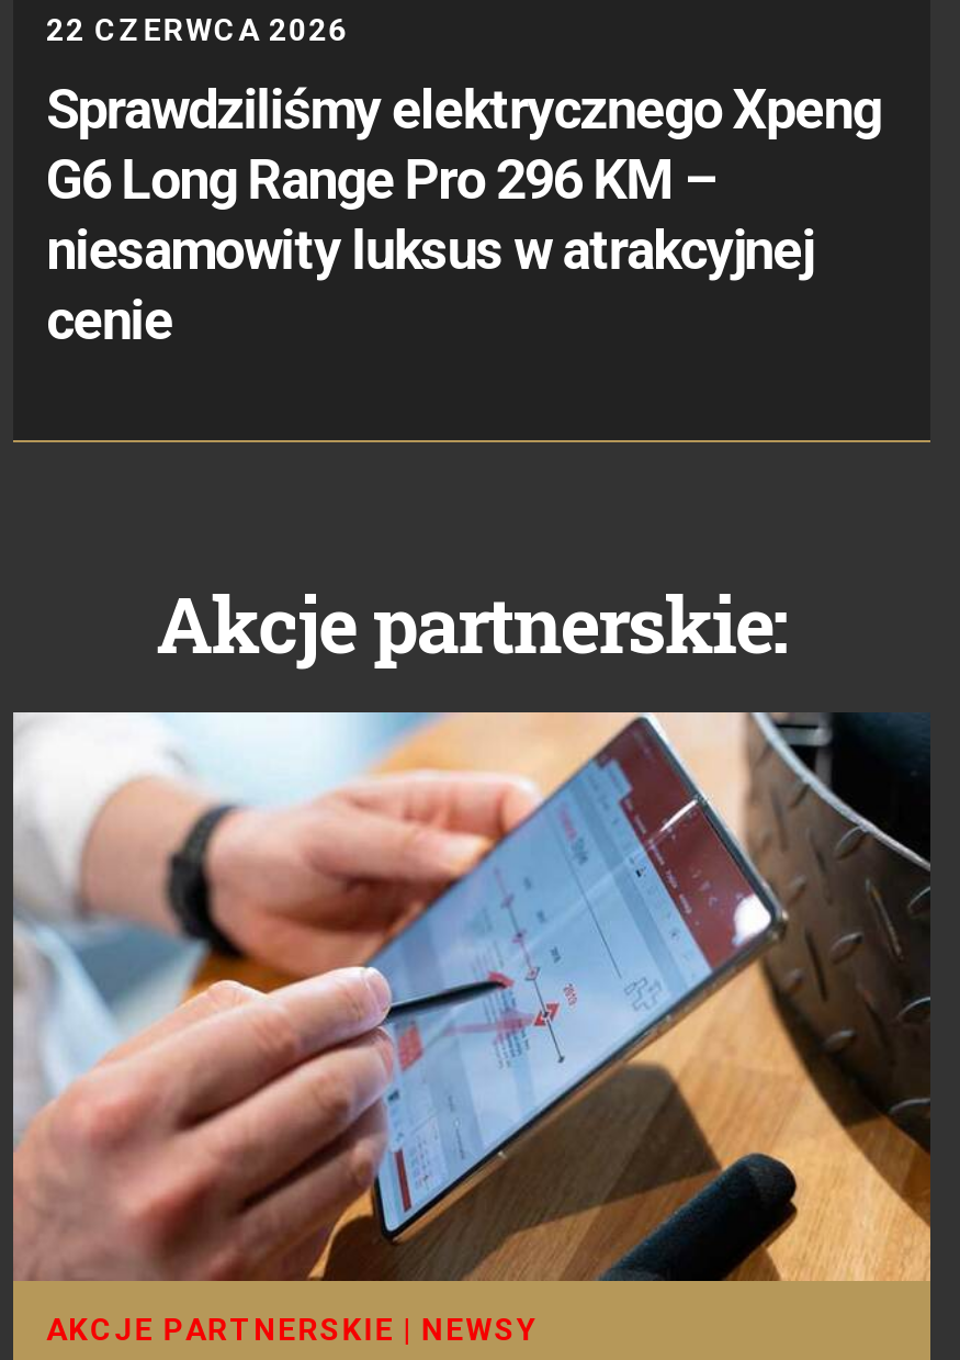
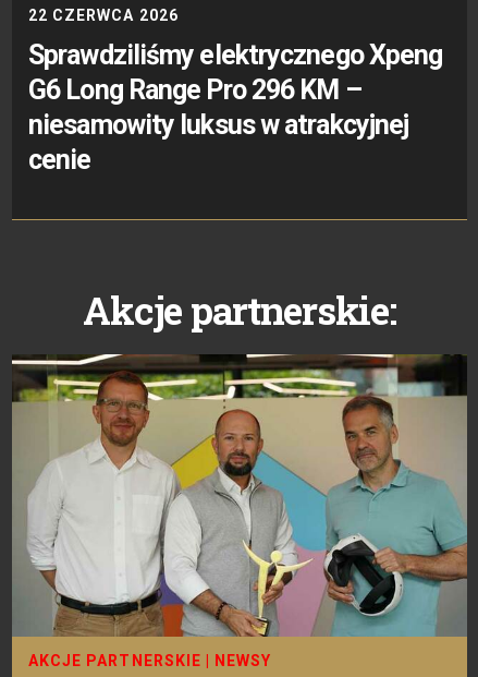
[11,710,930,1283] [image] -> [12,353,468,637] [image]

